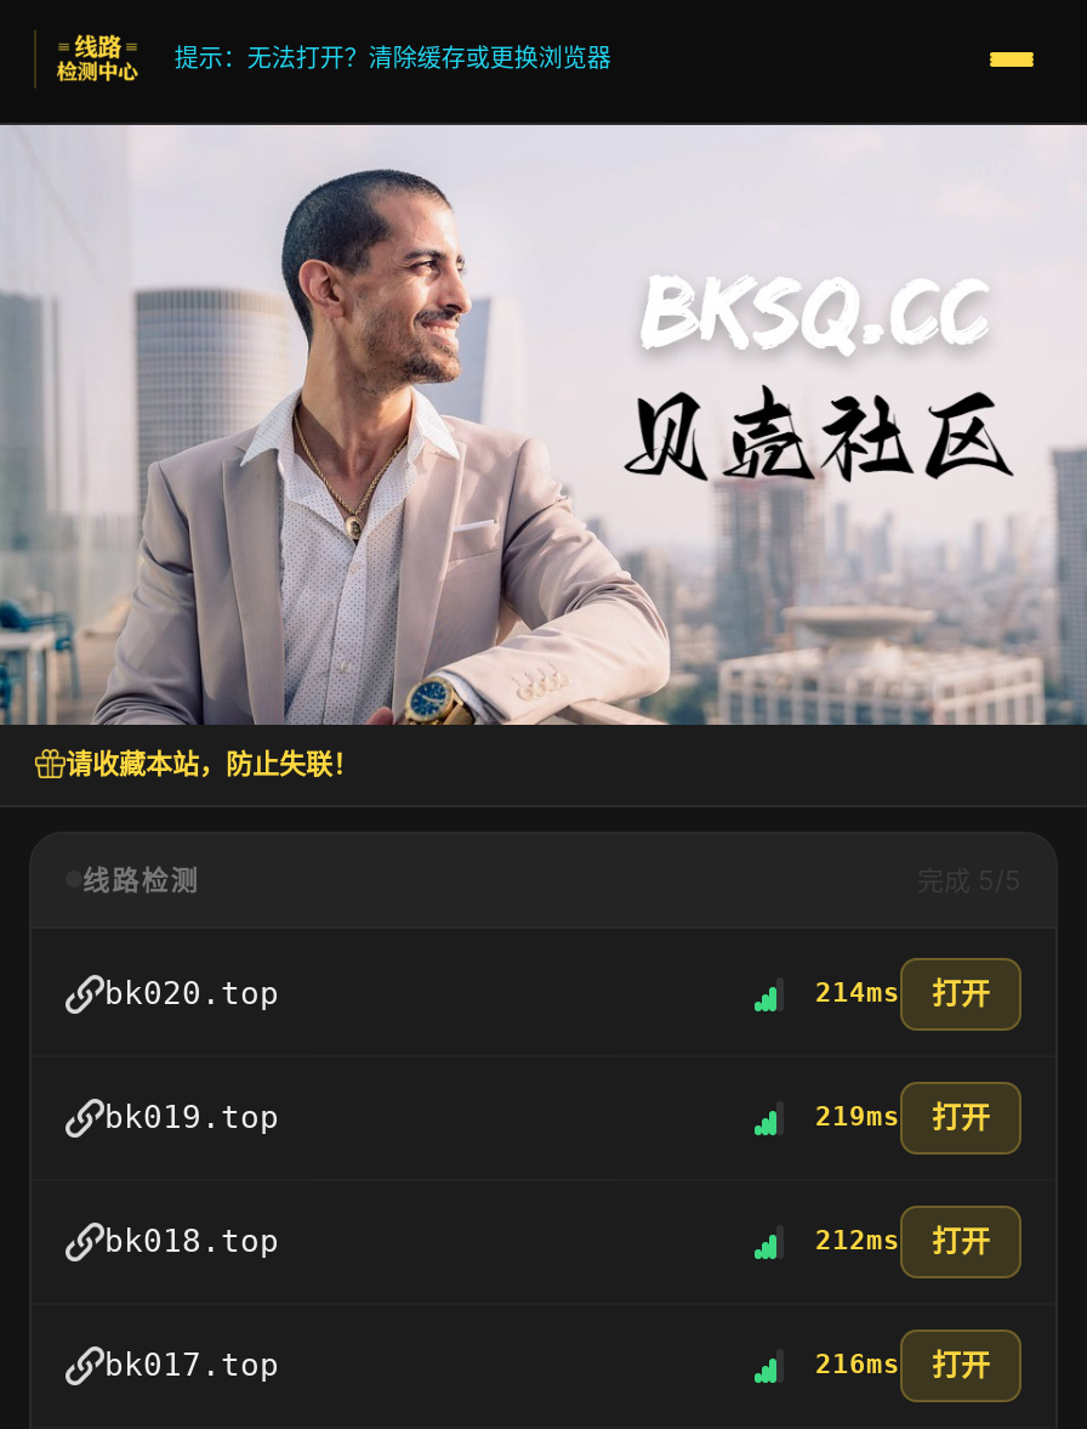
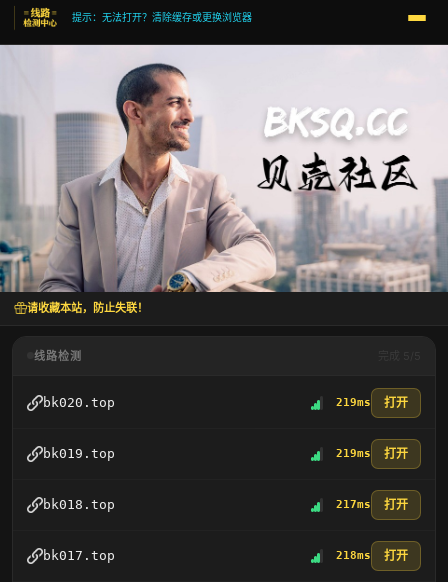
[815,975,990,1011] 214ms 打开 -> [336,395,408,410] 219ms 打开
[815,1222,990,1259] 212ms 打开 -> [336,497,408,512] 217ms 打开
[815,1346,990,1383] 216ms 打开 -> [336,548,408,563] 218ms 打开

